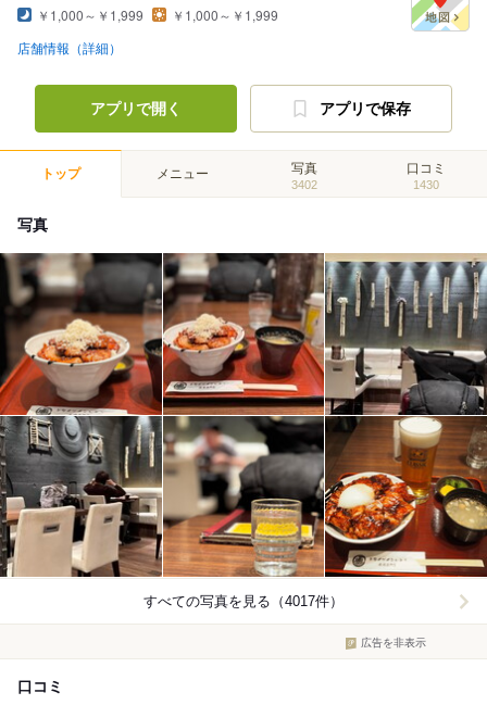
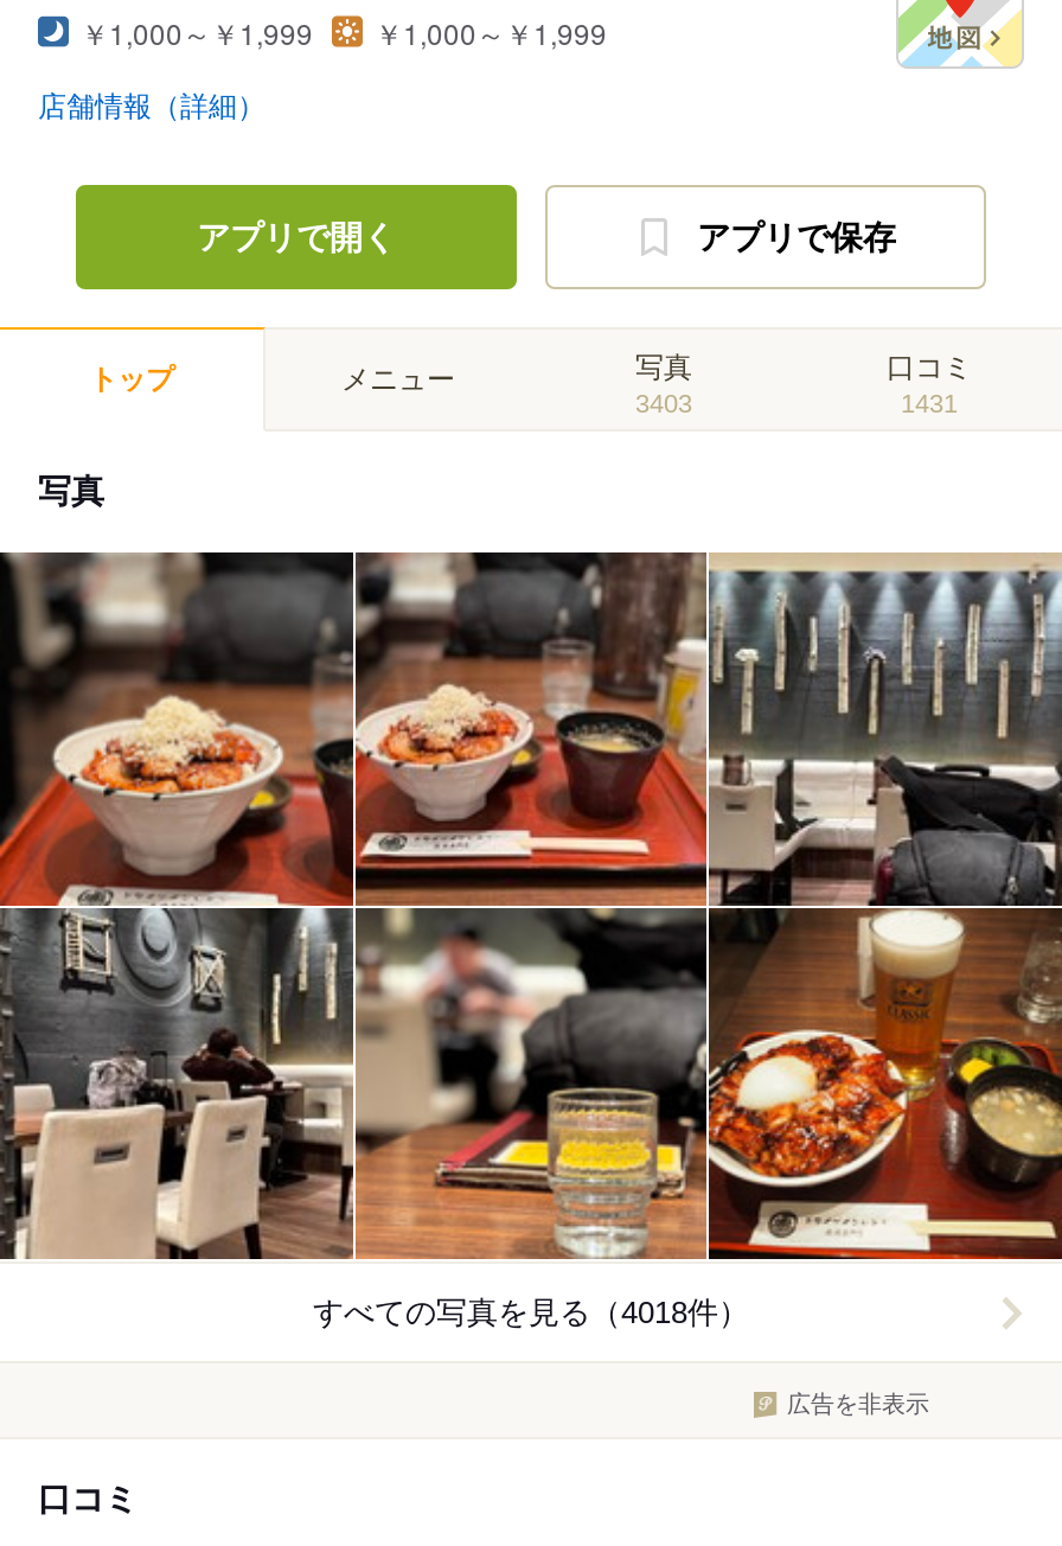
[291,178,317,191] 3402 -> [635,389,692,417] 3403
[413,178,439,191] 1430 -> [901,389,958,417] 1431
[143,593,344,610] すべての写真を見る（4017件） -> [313,1295,749,1331] すべての写真を見る（4018件）

